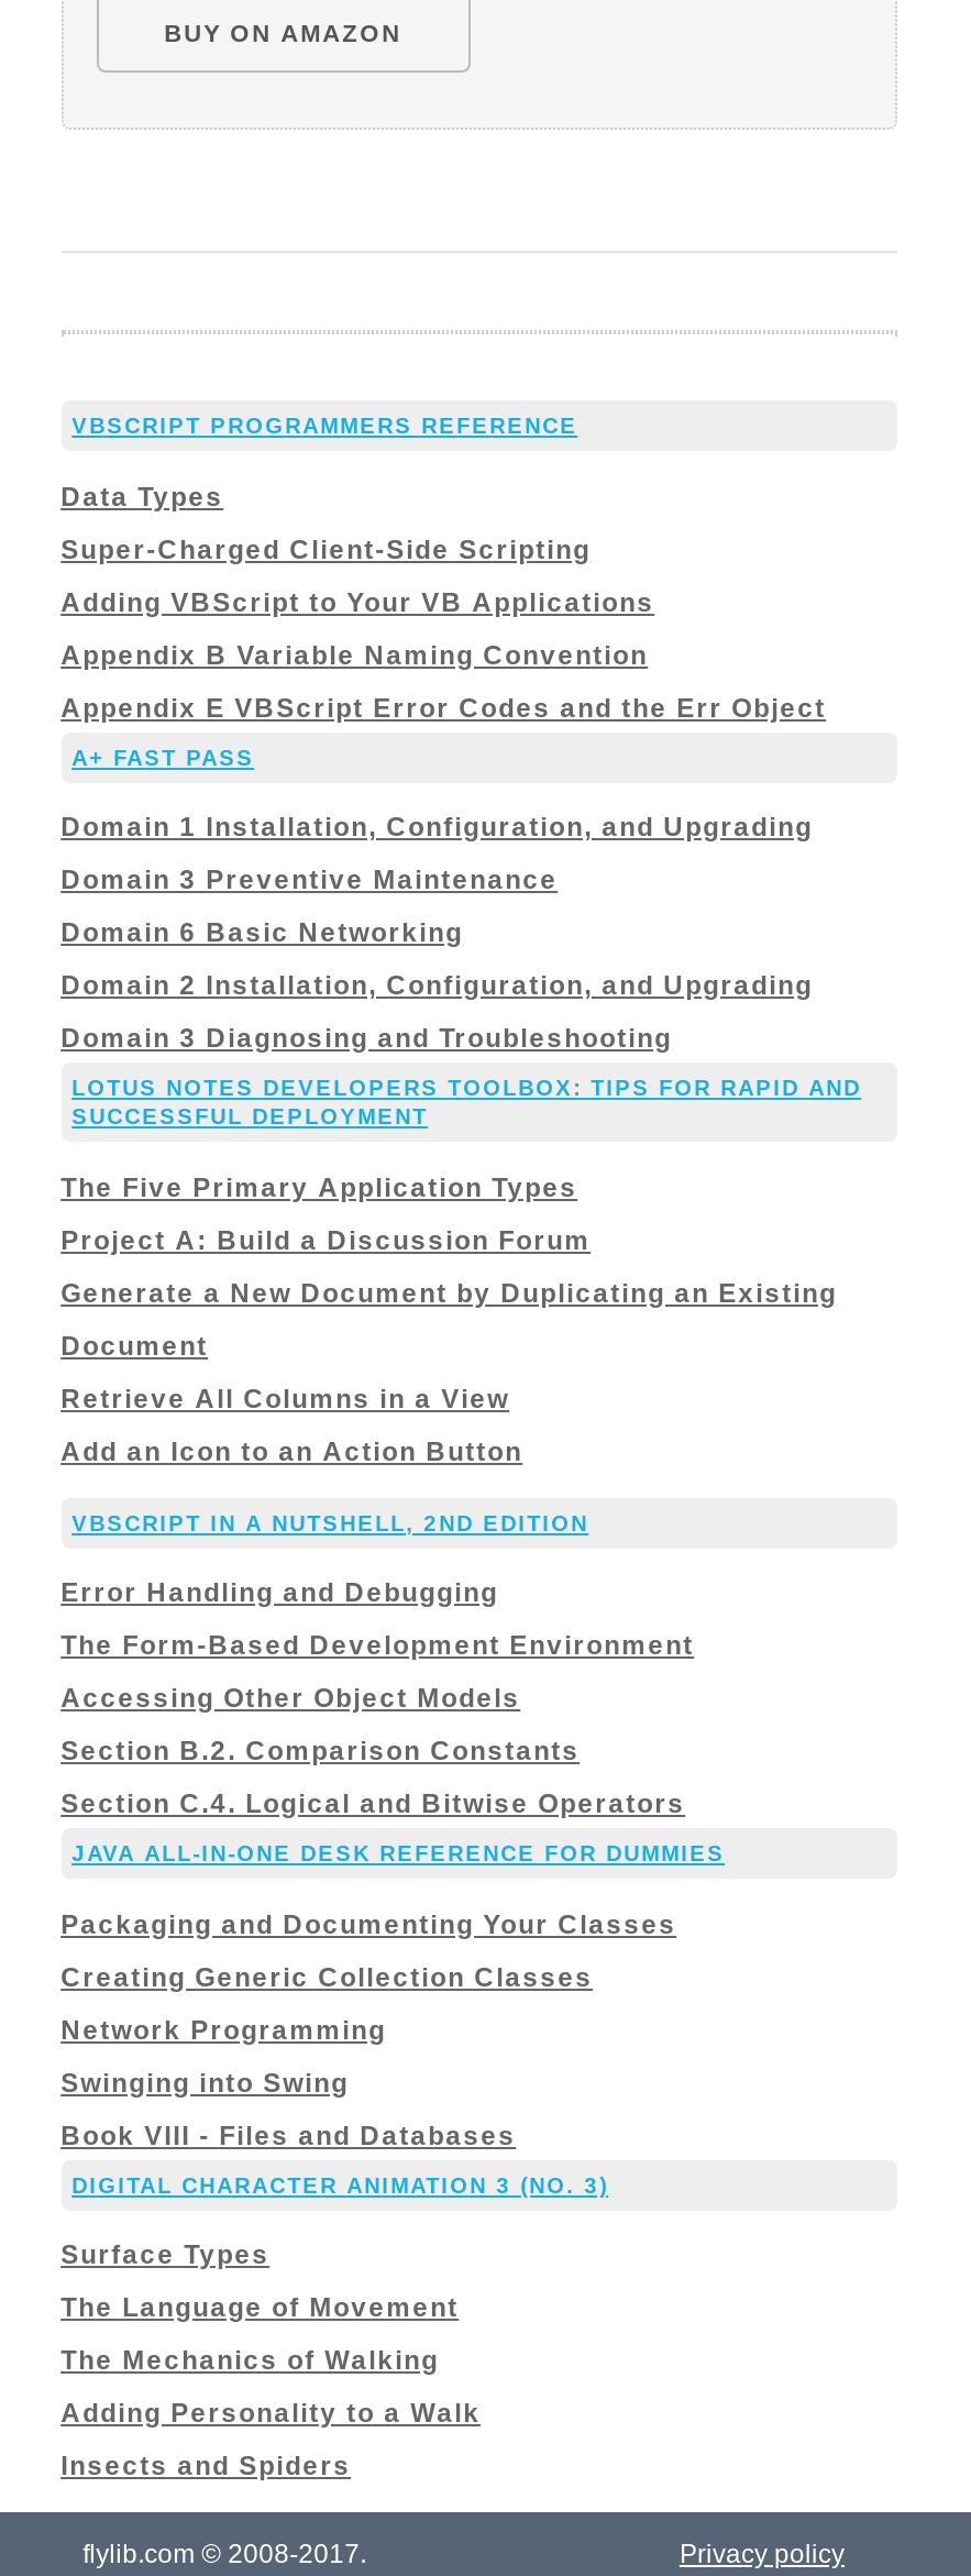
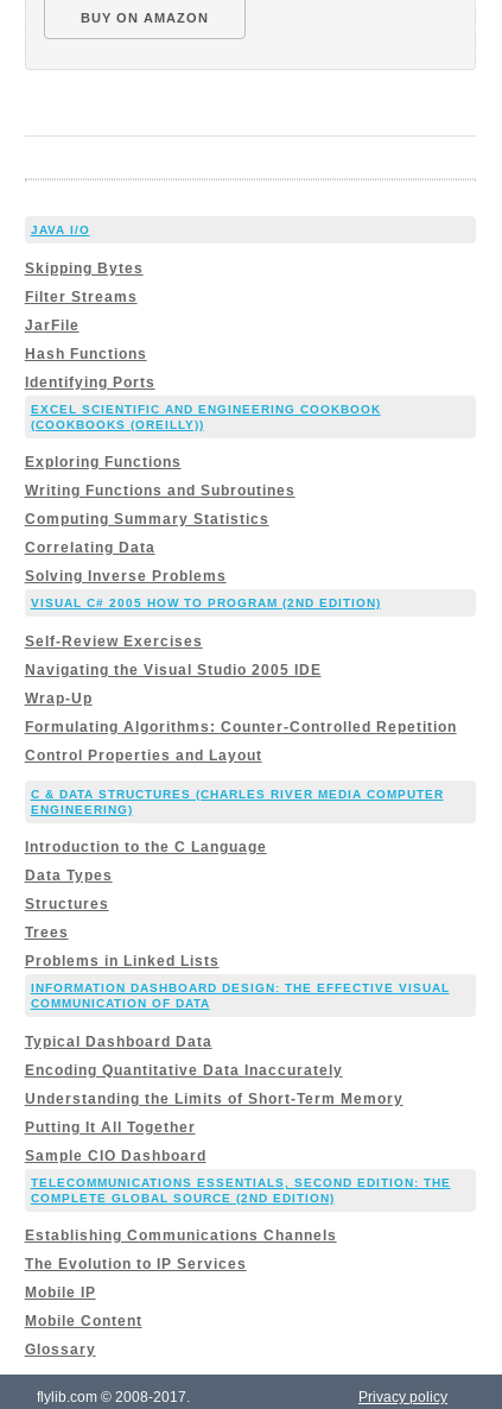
[72,414,578,438] VBSCRIPT PROGRAMMERS REFERENCE -> [24,224,456,856] JAVA I/O | Skipping Bytes | Filter Streams | JarFile | Hash Functions | Identifying Ports | EXCEL SCIENTIFIC AND ENGINEERING COOKBOOK | (COOKBOOKS (OREILLY)) | Exploring Functions | Writing Functions and Subroutines | Computing Summary Statistics | Correlating Data | Solving Inverse Problems | VISUAL C# 2005 HOW TO PROGRAM (2ND EDITION) | Self-Review Exercises | Navigating the Visual Studio 2005 IDE | Wrap-Up | Formulating Algorithms: Counter-Controlled Repetition | Control Properties and Layout | C & DATA STRUCTURES (CHARLES RIVER MEDIA COMPUTER | ENGINEERING) | Introduction to the C Language
moved [61,481,223,512] -> [24,868,112,884]: Data Types
[61,534,861,2482] Super-Charged Client-Side Scripting | Adding VBScript to Your VB Applications | Appendix B Variable Naming Convention | Appendix E VBScript Error Codes and the Err Object | A+ FAST PASS | Domain 1 Installation, Configuration, and Upgrading | Domain 3 Preventive Maintenance | Domain 6 Basic Networking | Domain 2 Installation, Configuration, and Upgrading | Domain 3 Diagnosing and Troubleshooting | LOTUS NOTES DEVELOPERS TOOLBOX: TIPS FOR RAPID AND | SUCCESSFUL DEPLOYMENT | The Five Primary Application Types | Project A: Build a Discussion Forum | Generate a New Document by Duplicating an Existing | Document | Retrieve All Columns in a View | Add an Icon to an Action Button | VBSCRIPT IN A NUTSHELL, 2ND EDITION | Error Handling and Debugging | The Form-Based Development Environment | Accessing Other Object Models | Section B.2. Comparison Constants | Section C.4. Logical and Bitwise Operators | JAVA ALL-IN-ONE DESK REFERENCE FOR DUMMIES | Packaging and Documenting Your Classes | Creating Generic Collection Classes | Network Programming | Swinging into Swing | Book VIII - Files and Databases | DIGITAL CHARACTER ANIMATION 3 (NO. 3) | Surface Types | The Language of Movement | The Mechanics of Walking | Adding Personality to a Walk | Insects and Spiders -> [24,896,450,1358] Structures | Trees | Problems in Linked Lists | INFORMATION DASHBOARD DESIGN: THE EFFECTIVE VISUAL | COMMUNICATION OF DATA | Typical Dashboard Data | Encoding Quantitative Data Inaccurately | Understanding the Limits of Short-Term Memory | Putting It All Together | Sample CIO Dashboard | TELECOMMUNICATIONS ESSENTIALS, SECOND EDITION: THE | COMPLETE GLOBAL SOURCE (2ND EDITION) | Establishing Communications Channels | The Evolution to IP Services | Mobile IP | Mobile Content | Glossary

